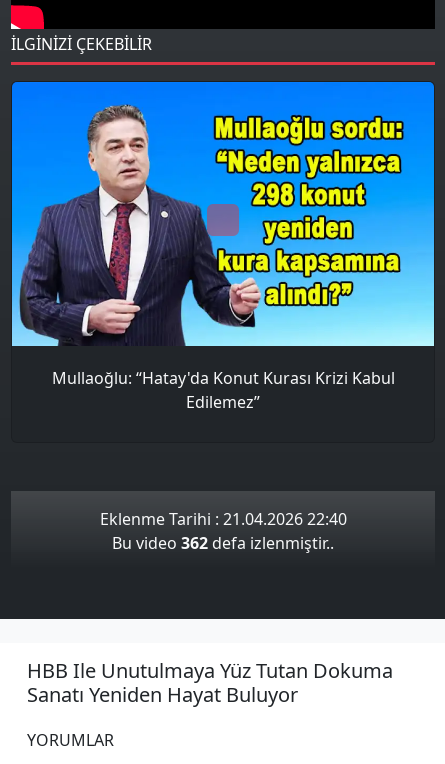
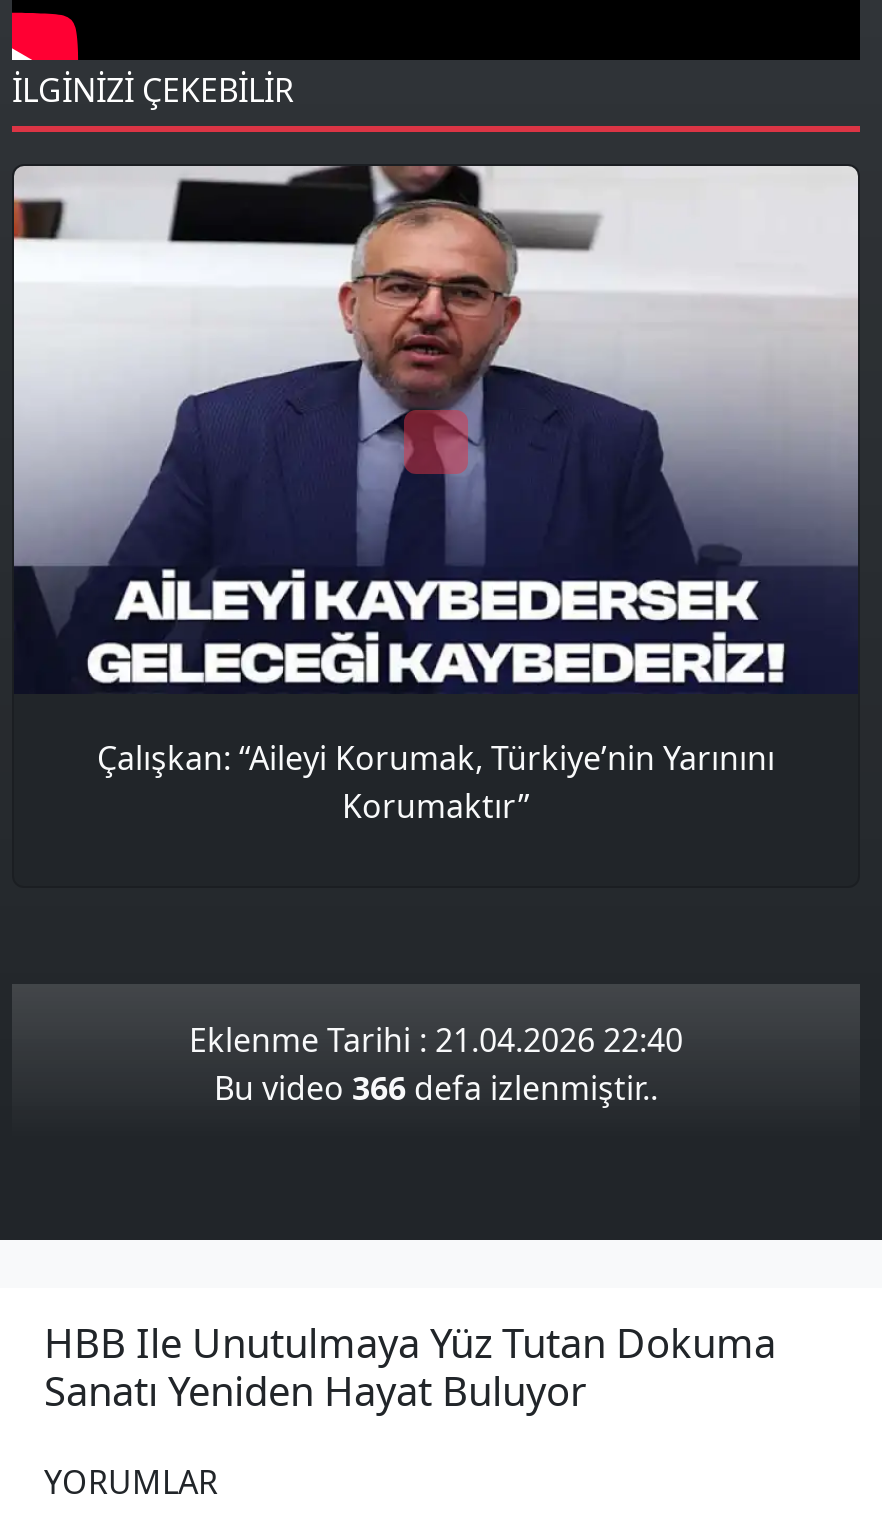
[11,81,435,413] [image] | Mullaoğlu: “Hatay'da Konut Kurası Krizi Kabul | Edilemez” -> [12,164,860,828] [image] | Çalışkan: “Aileyi Korumak, Türkiye’nin Yarınını | Korumaktır”
[112,532,334,554] Bu video 362 defa izlenmiştir.. -> [214,1066,658,1110] Bu video 366 defa izlenmiştir..

